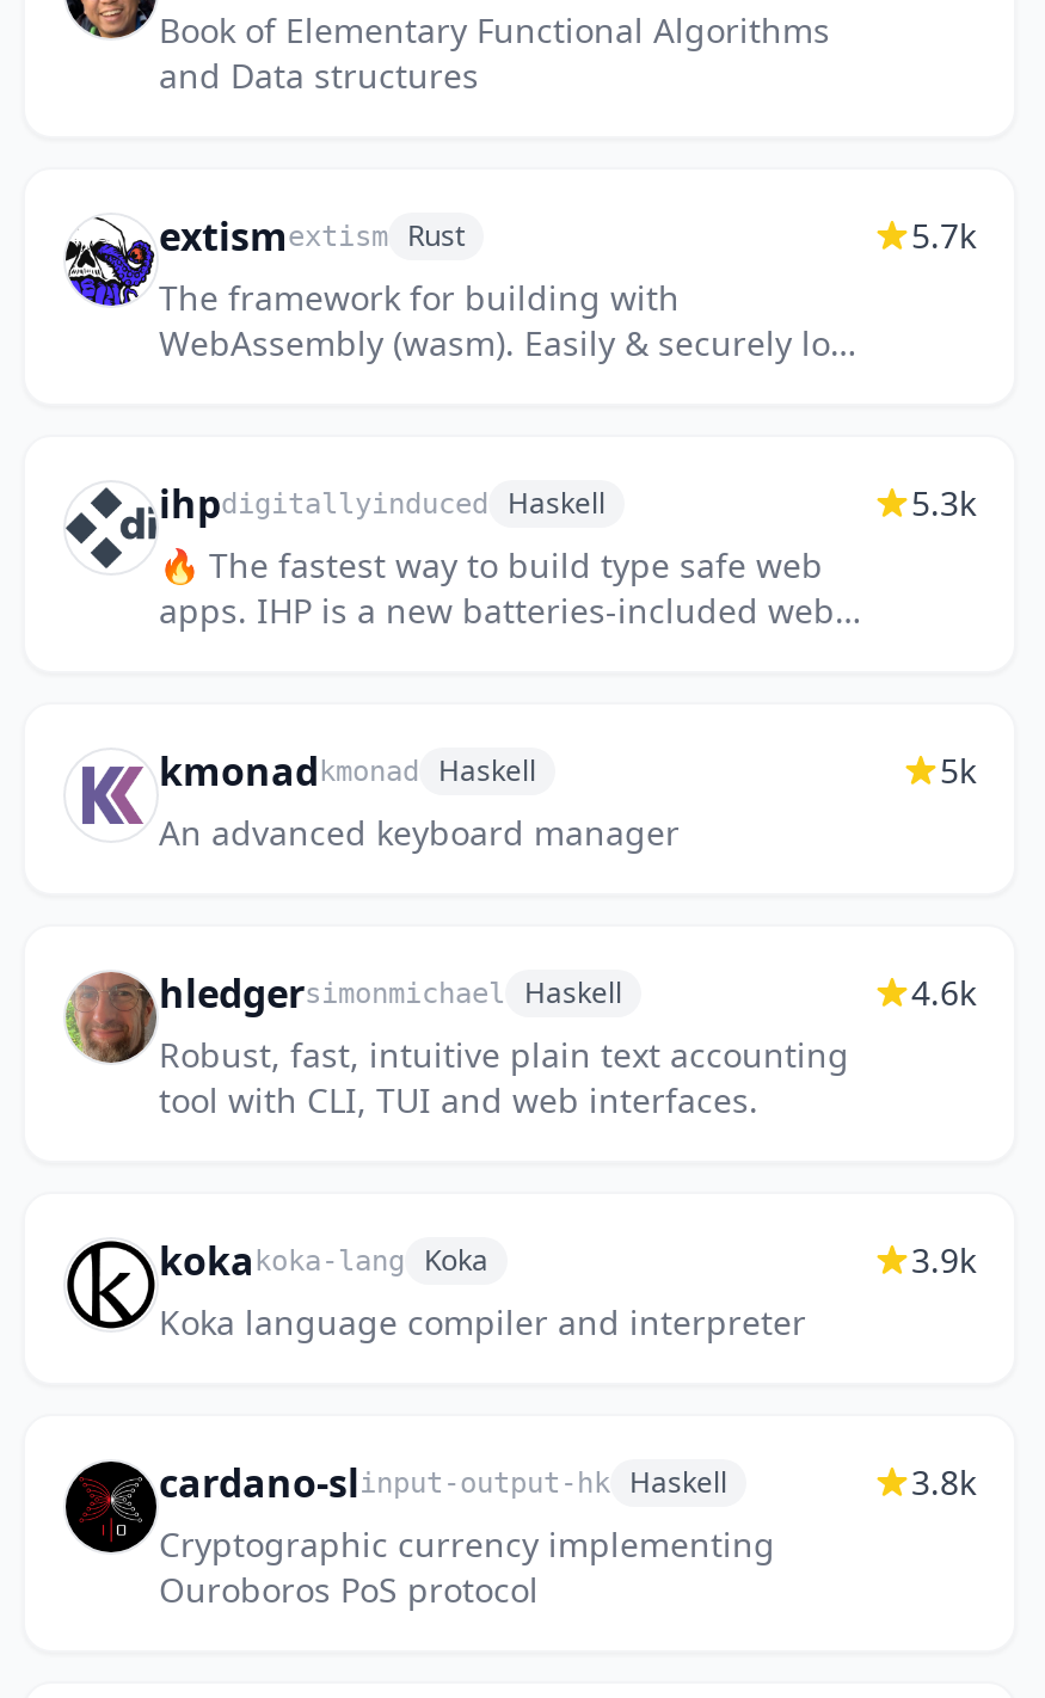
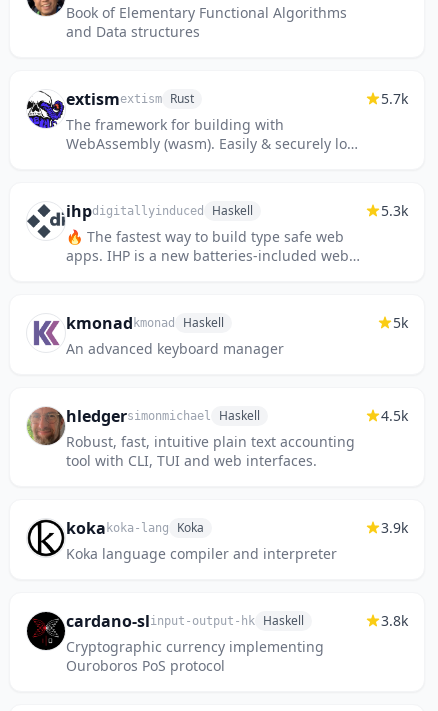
[911,970,976,1015] 4.6k -> [381,406,408,425] 4.5k

